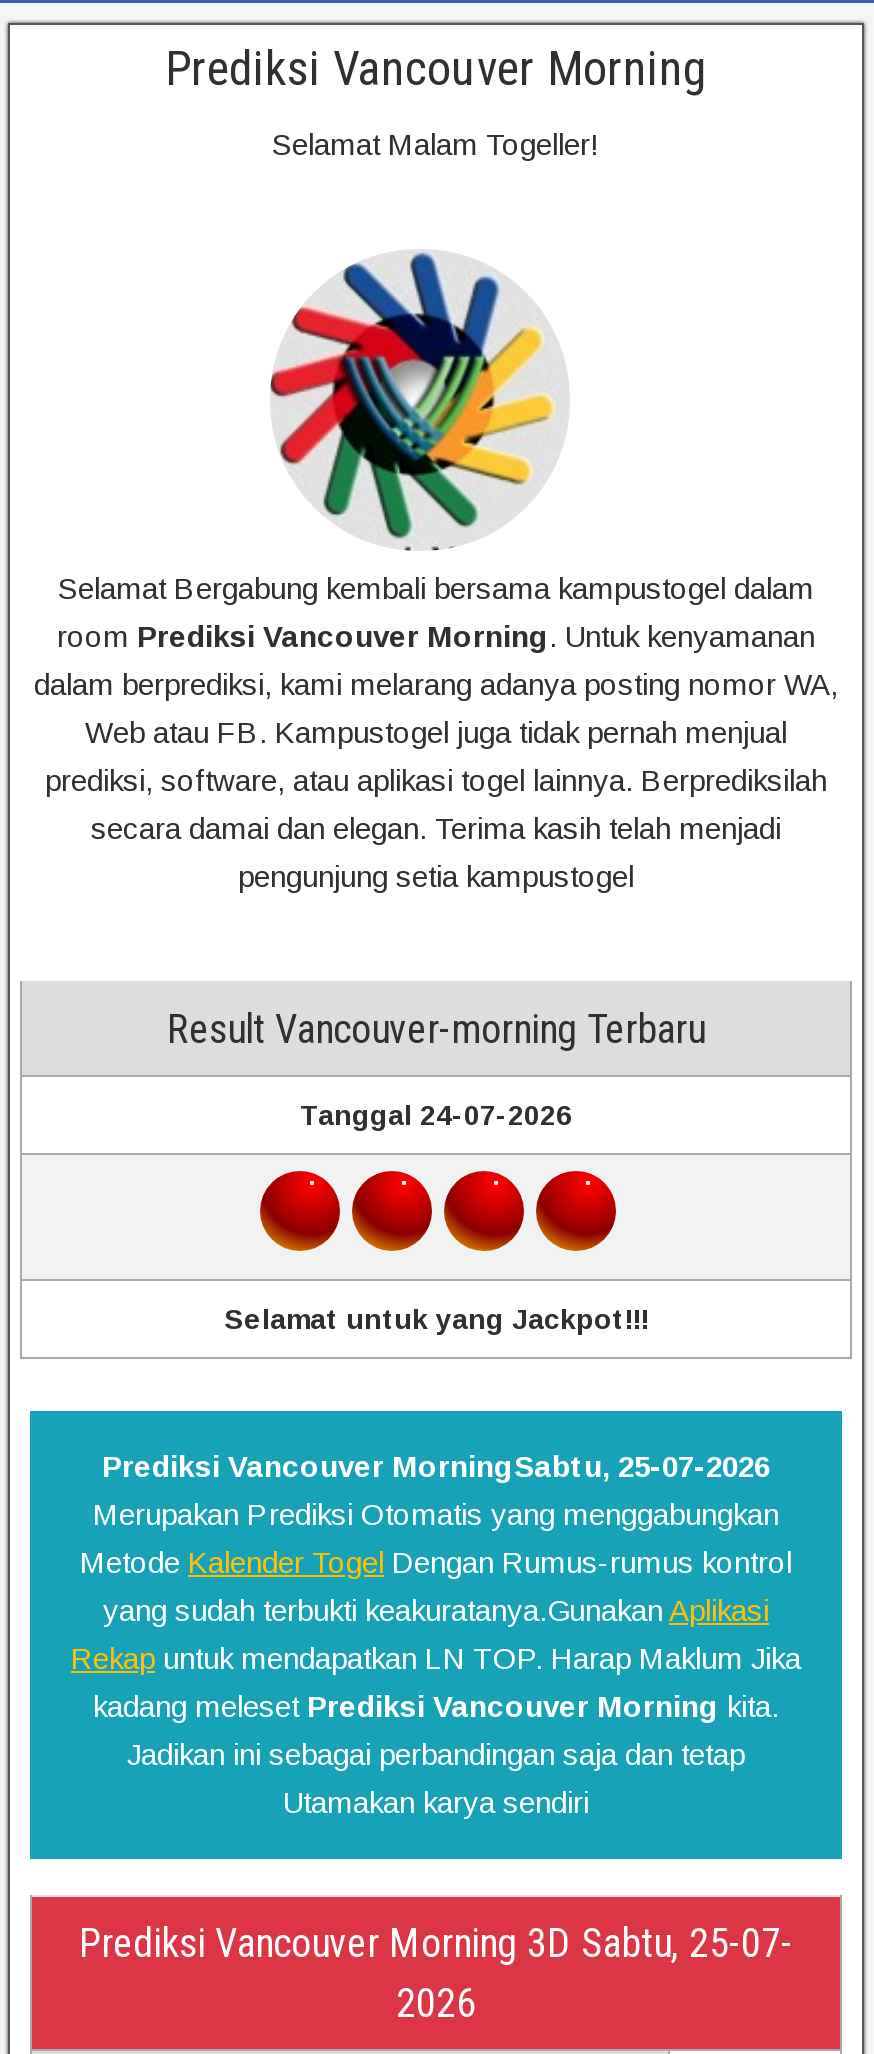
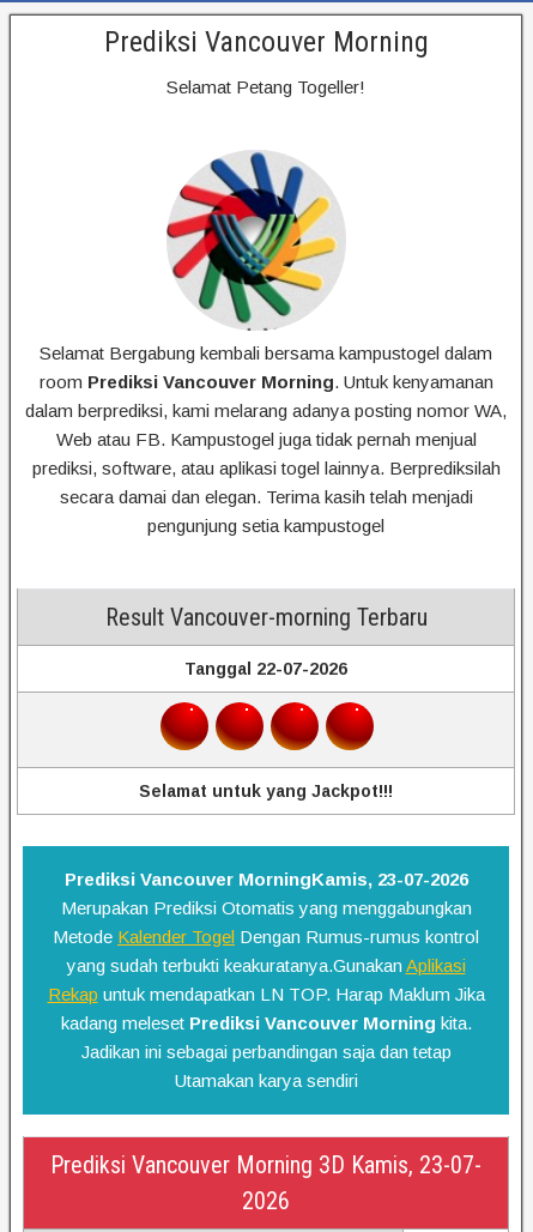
[272,127,600,161] Selamat Malam Togeller! -> [166,77,365,97] Selamat Petang Togeller!
[300,1099,572,1131] Tanggal 24-07-2026 -> [184,659,347,678] Tanggal 22-07-2026
[102,1449,770,1483] Prediksi Vancouver MorningSabtu, 25-07-2026 -> [64,869,468,889] Prediksi Vancouver MorningKamis, 23-07-2026
[79,1919,793,1967] Prediksi Vancouver Morning 3D Sabtu, 25-07- -> [50,1151,481,1179] Prediksi Vancouver Morning 3D Kamis, 23-07-

